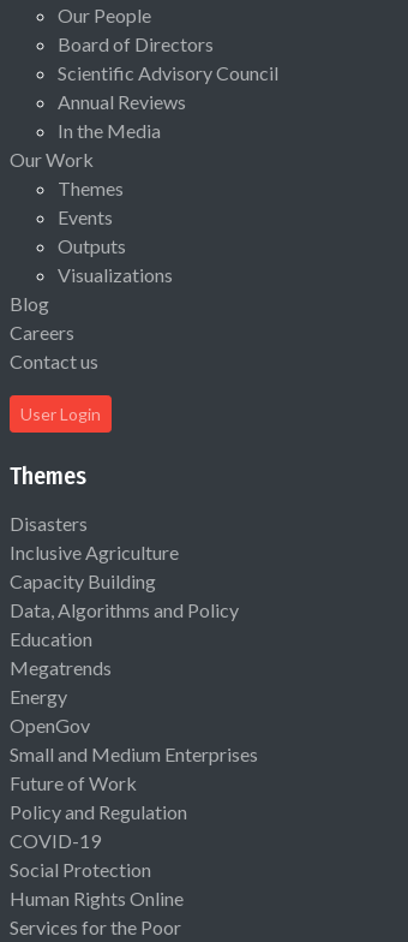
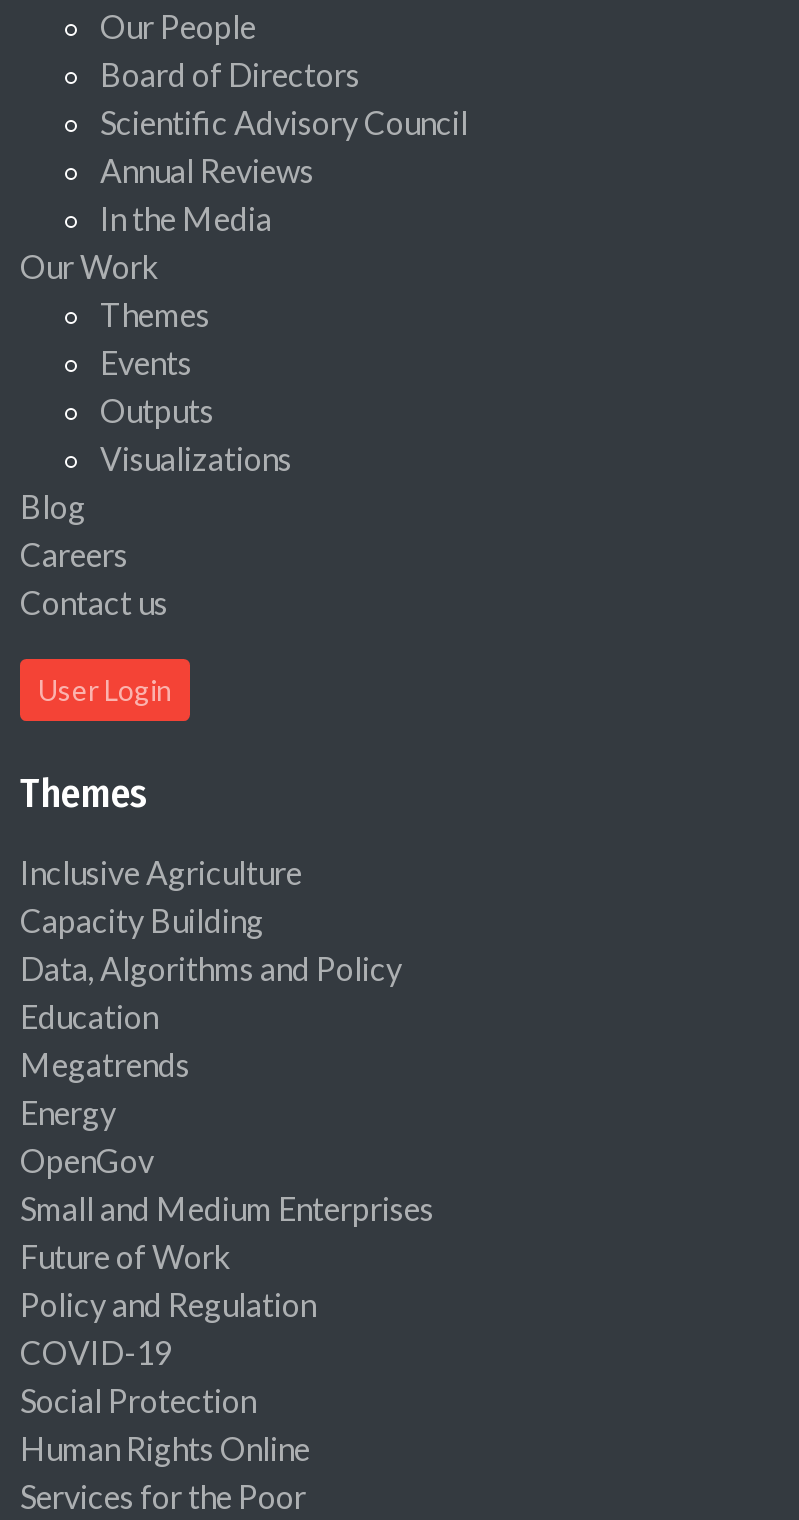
[10,512,88,535] Disasters -> none

